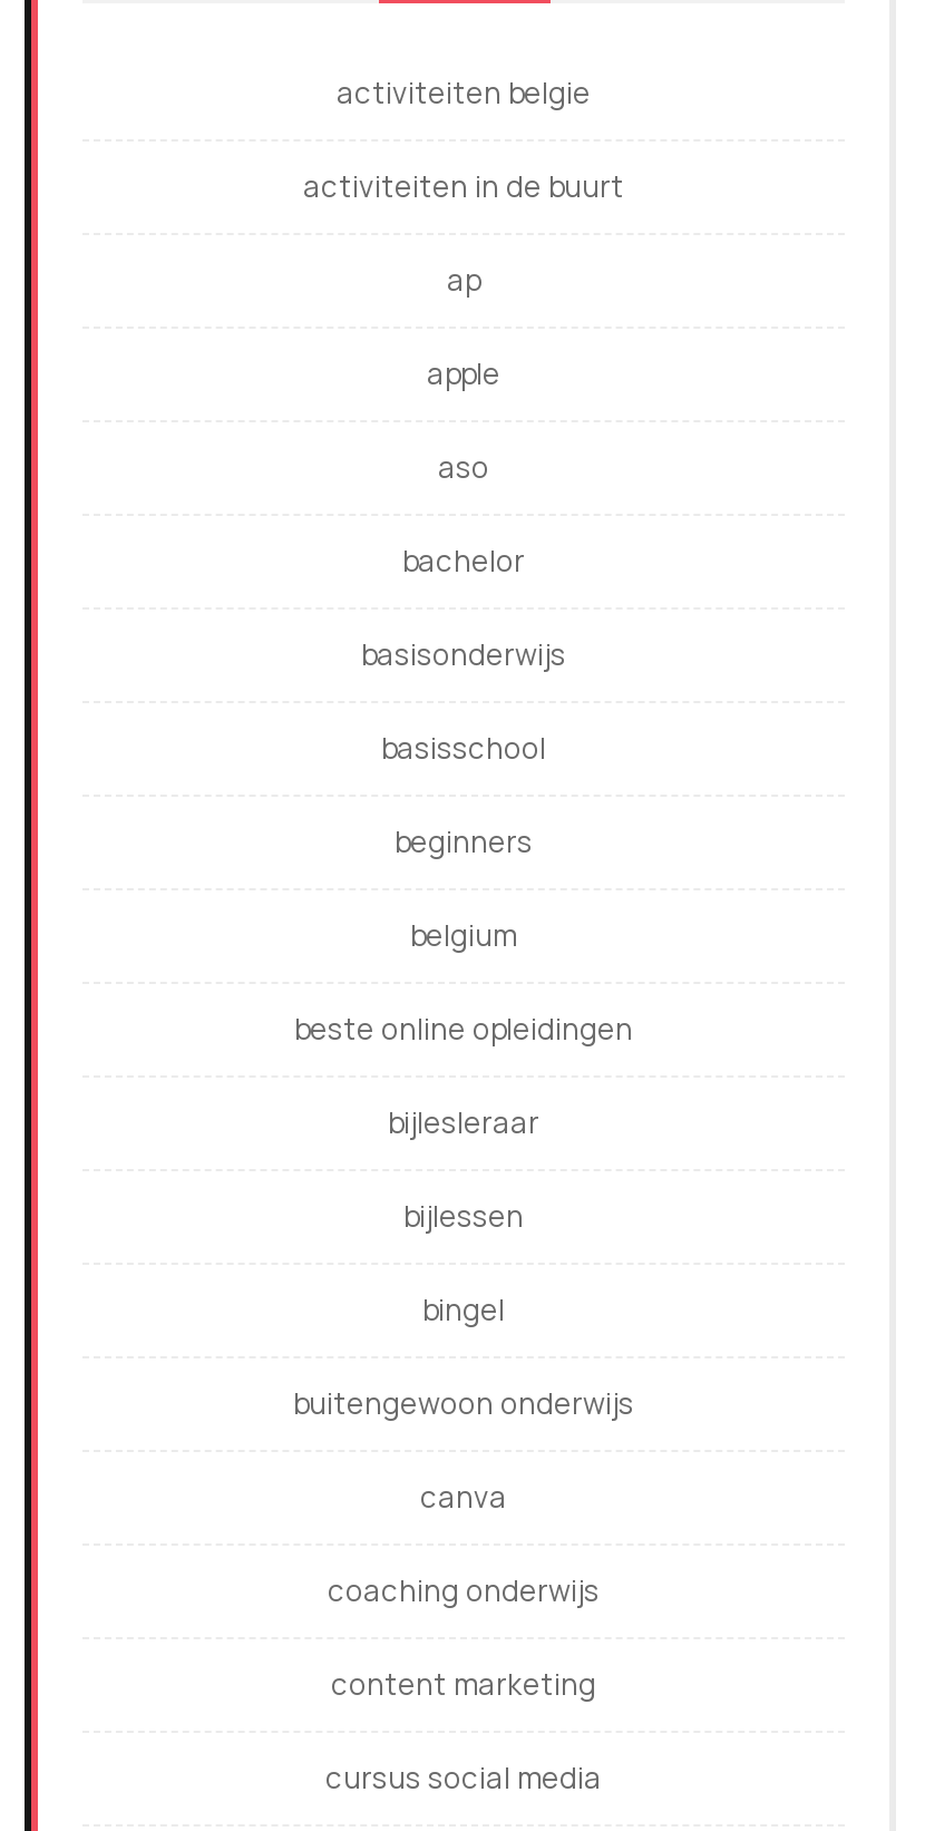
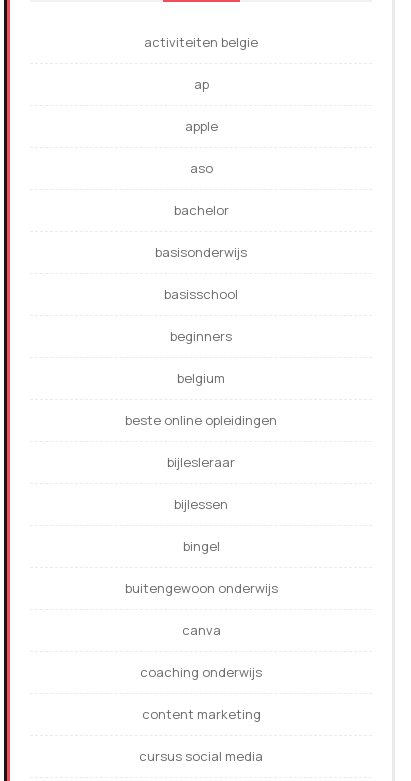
[303,166,624,207] activiteiten in de buurt -> none

